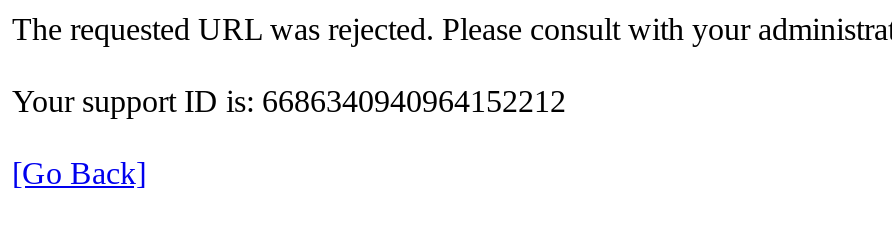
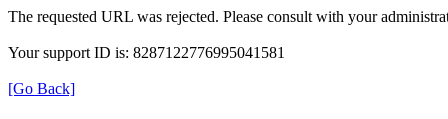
[12,84,566,118] Your support ID is: 6686340940964152212 -> [8,44,285,61] Your support ID is: 8287122776995041581

